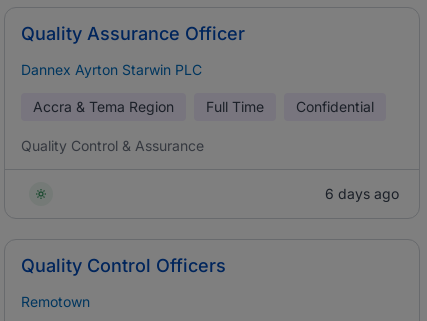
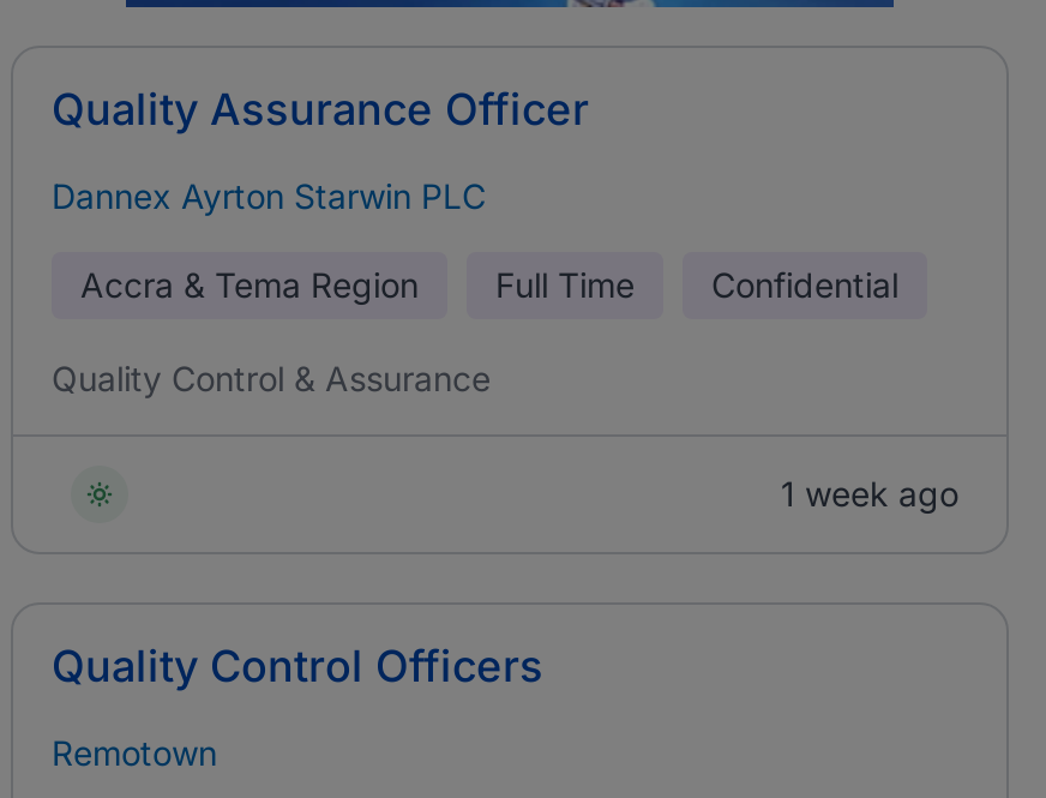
[325,185,399,202] 6 days ago -> [781,473,958,514] 1 week ago

